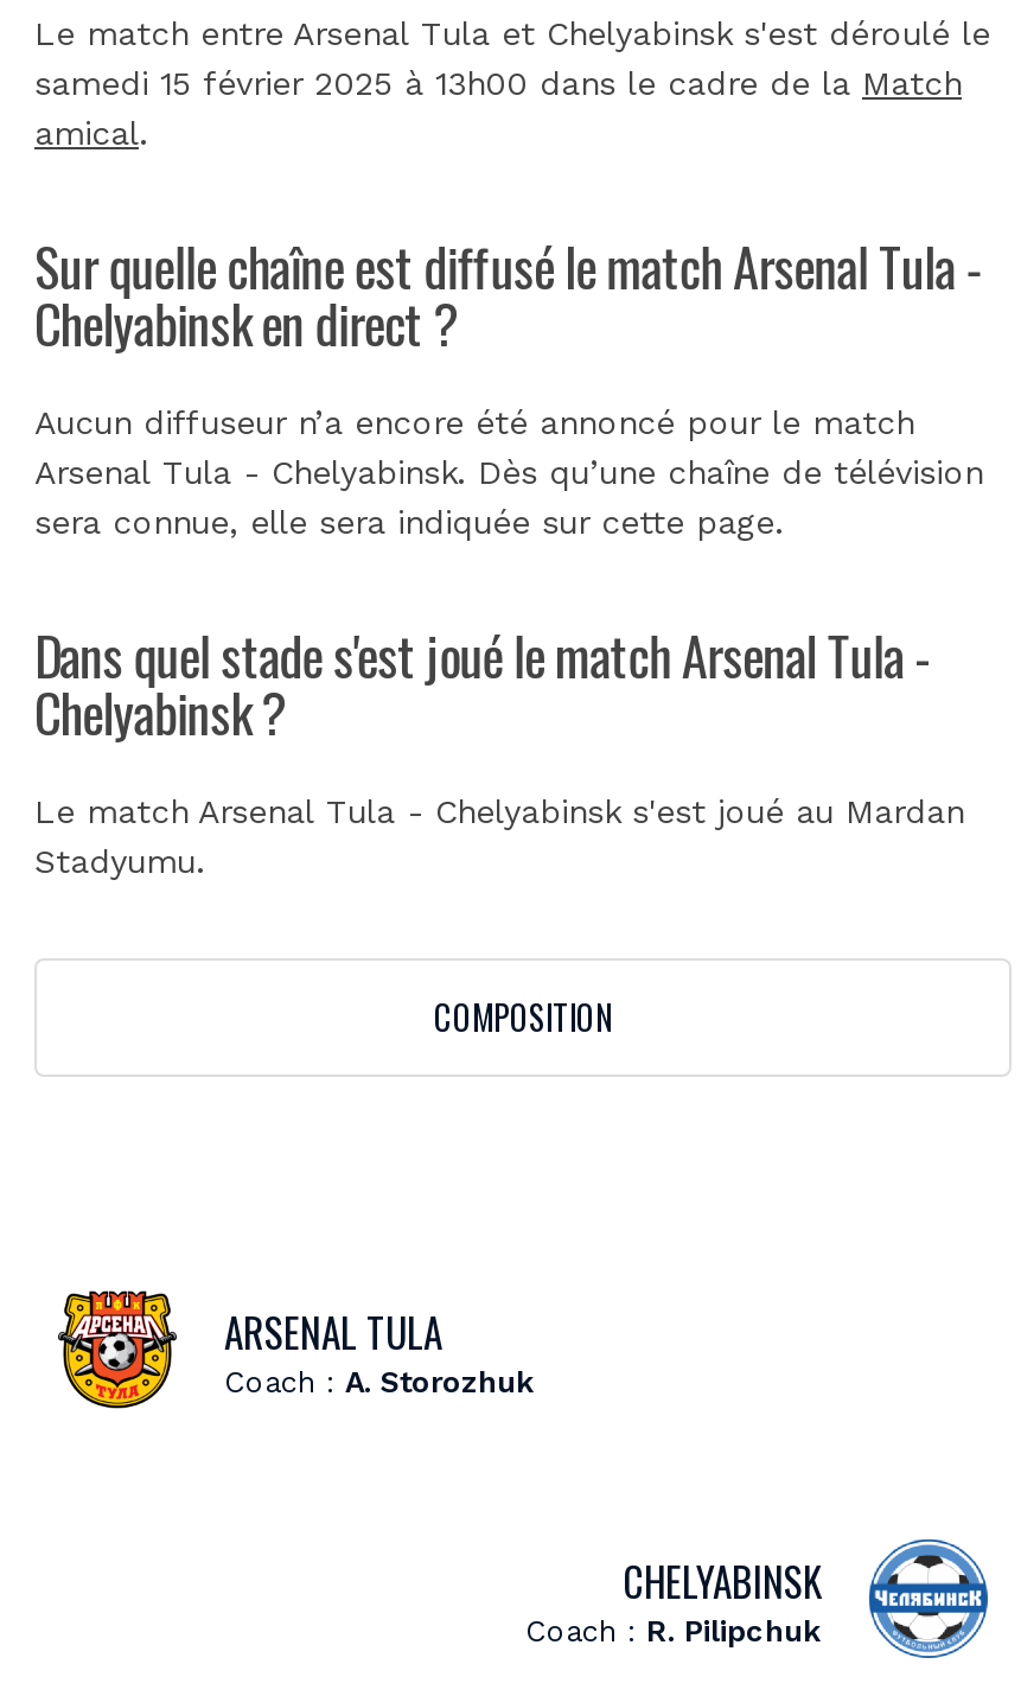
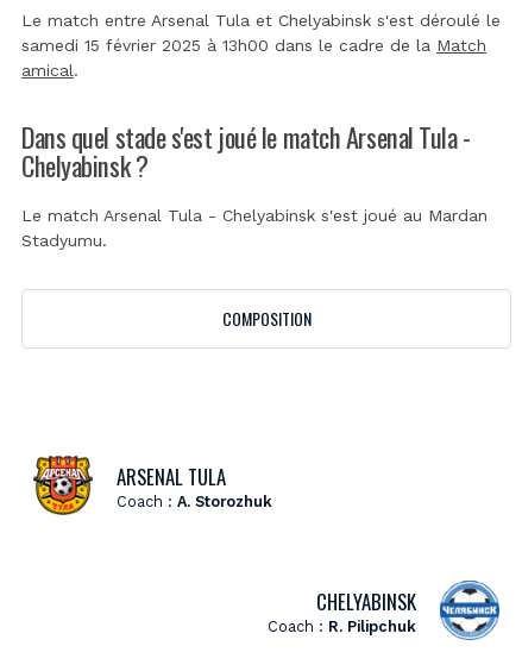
[34,226,983,541] Sur quelle chaîne est diffusé le match Arsenal Tula - | Chelyabinsk en direct ? | Aucun diffuseur n’a encore été annoncé pour le match | Arsenal Tula - Chelyabinsk. Dès qu’une chaîne de télévision | sera connue, elle sera indiquée sur cette page. -> none

